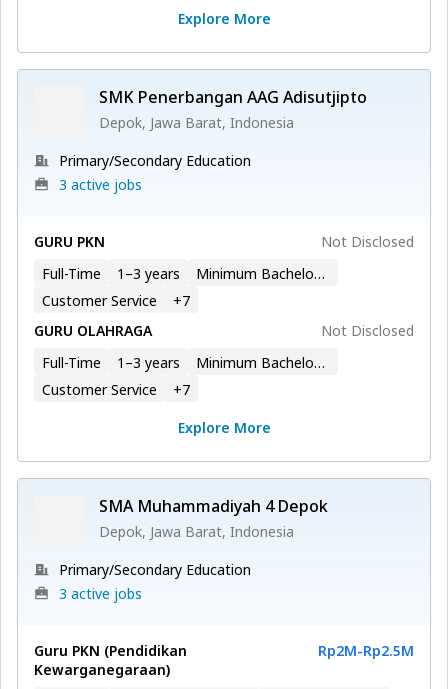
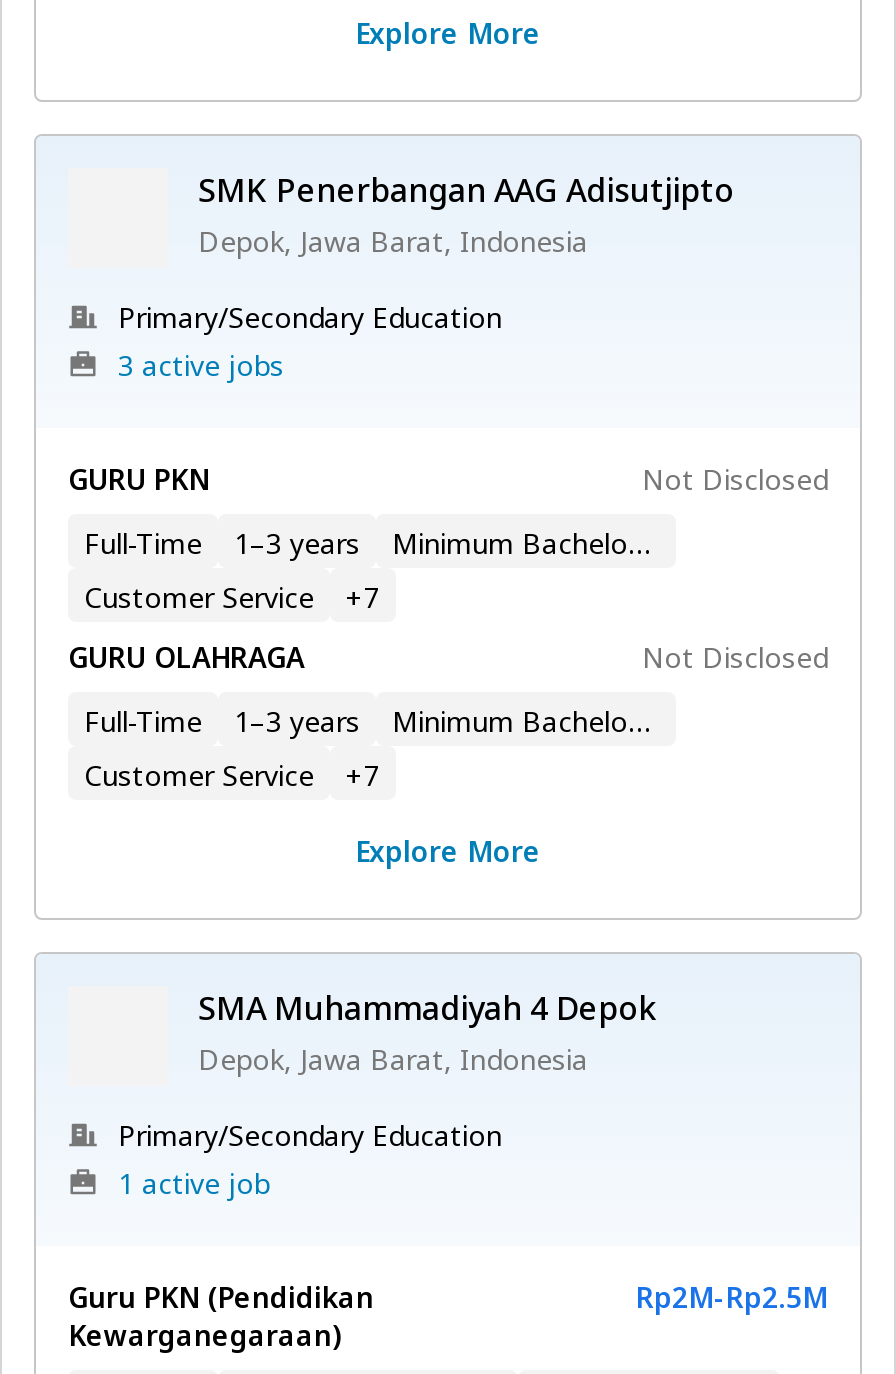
[59,584,142,603] 3 active jobs -> [118,1164,270,1202] 1 active job

